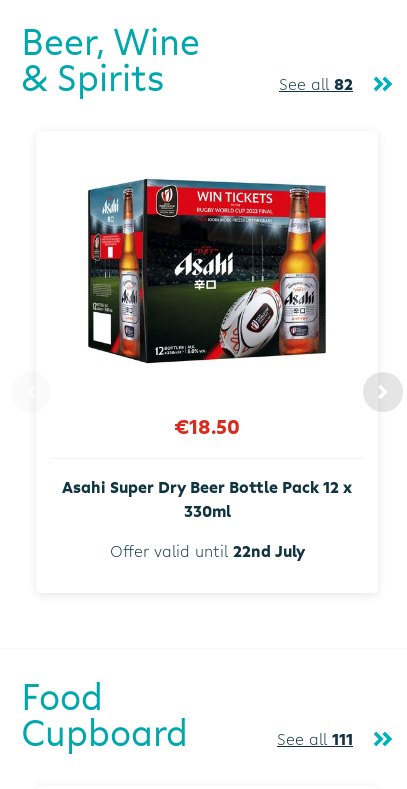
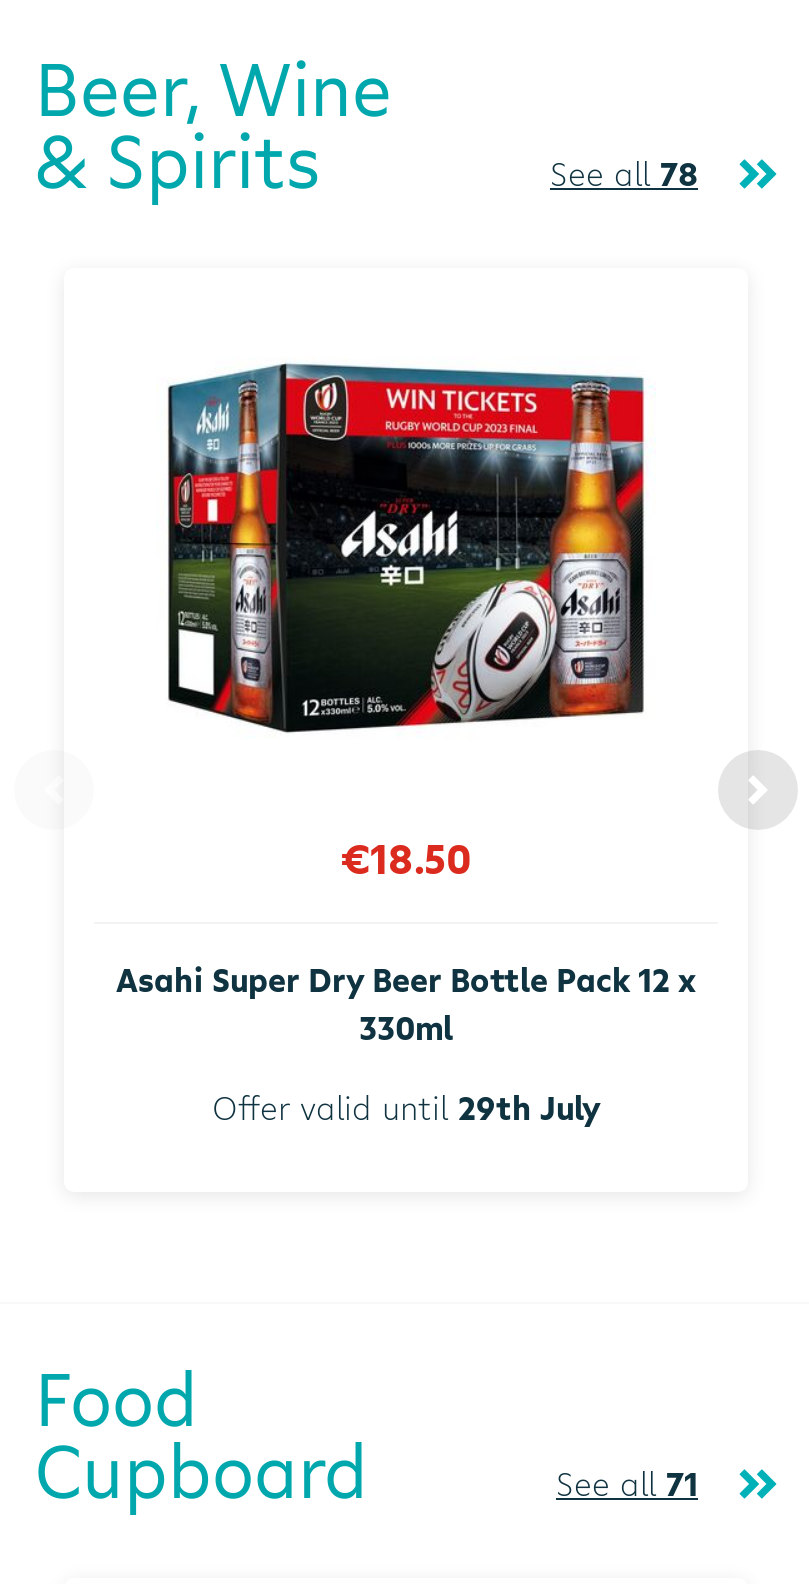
[279,73,353,95] See all 82 -> [550,152,698,196] See all 78
[109,540,304,562] Offer valid until 22nd July -> [212,1085,600,1129] Offer valid until 29th July
[277,728,353,750] See all 111 -> [556,1461,698,1505] See all 71

